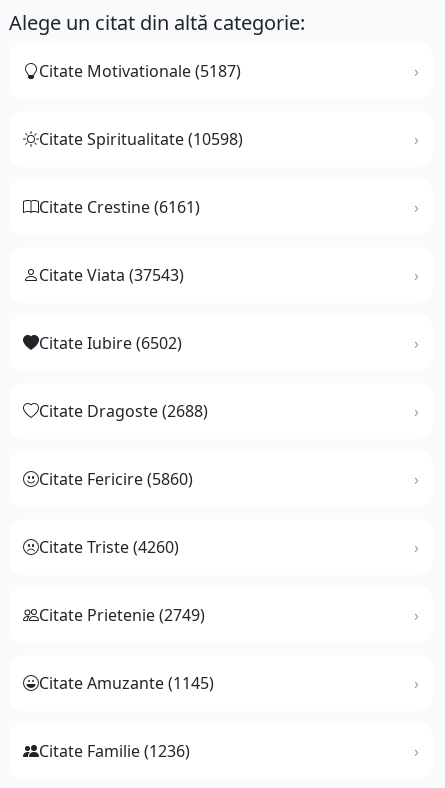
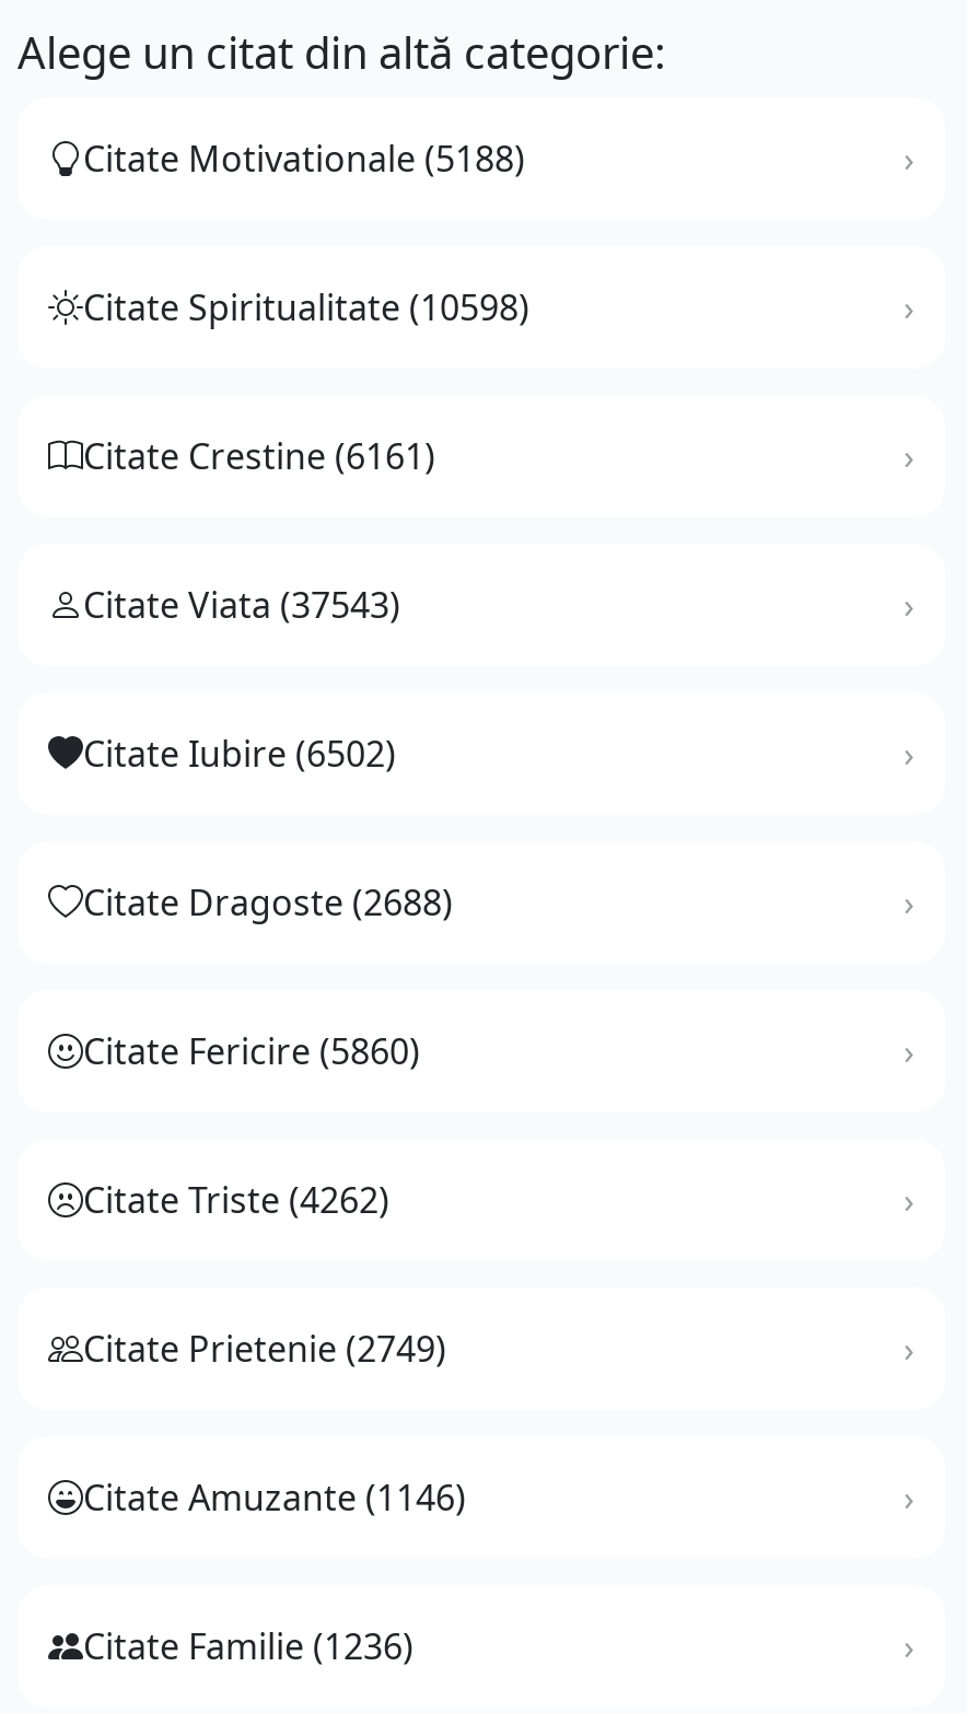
[39,59,241,81] Citate Motivationale (5187) -> [83,133,525,182] Citate Motivationale (5188)
[39,535,179,557] Citate Triste (4260) -> [83,1175,389,1223] Citate Triste (4262)
[39,671,214,693] Citate Amuzante (1145) -> [83,1472,466,1520] Citate Amuzante (1146)

